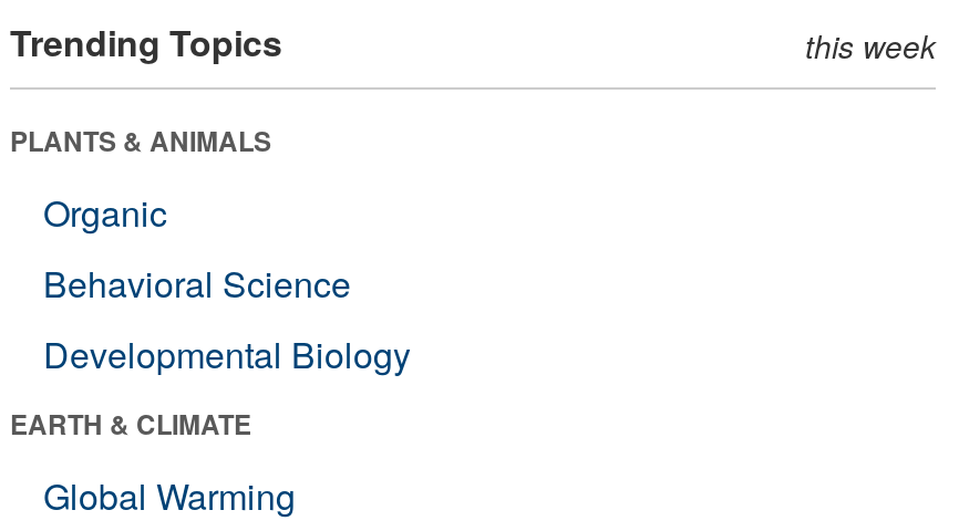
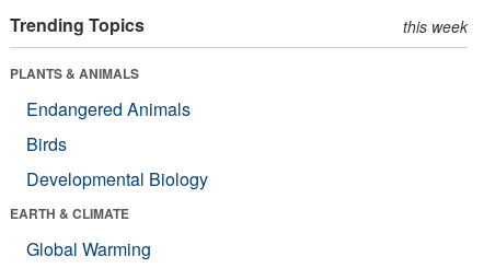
[43,187,351,308] Organic | Behavioral Science -> [26,96,191,156] Endangered Animals | Birds

